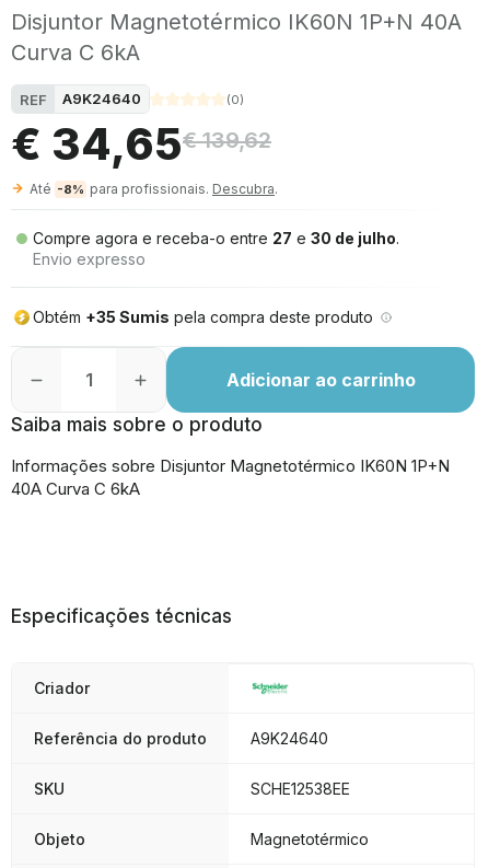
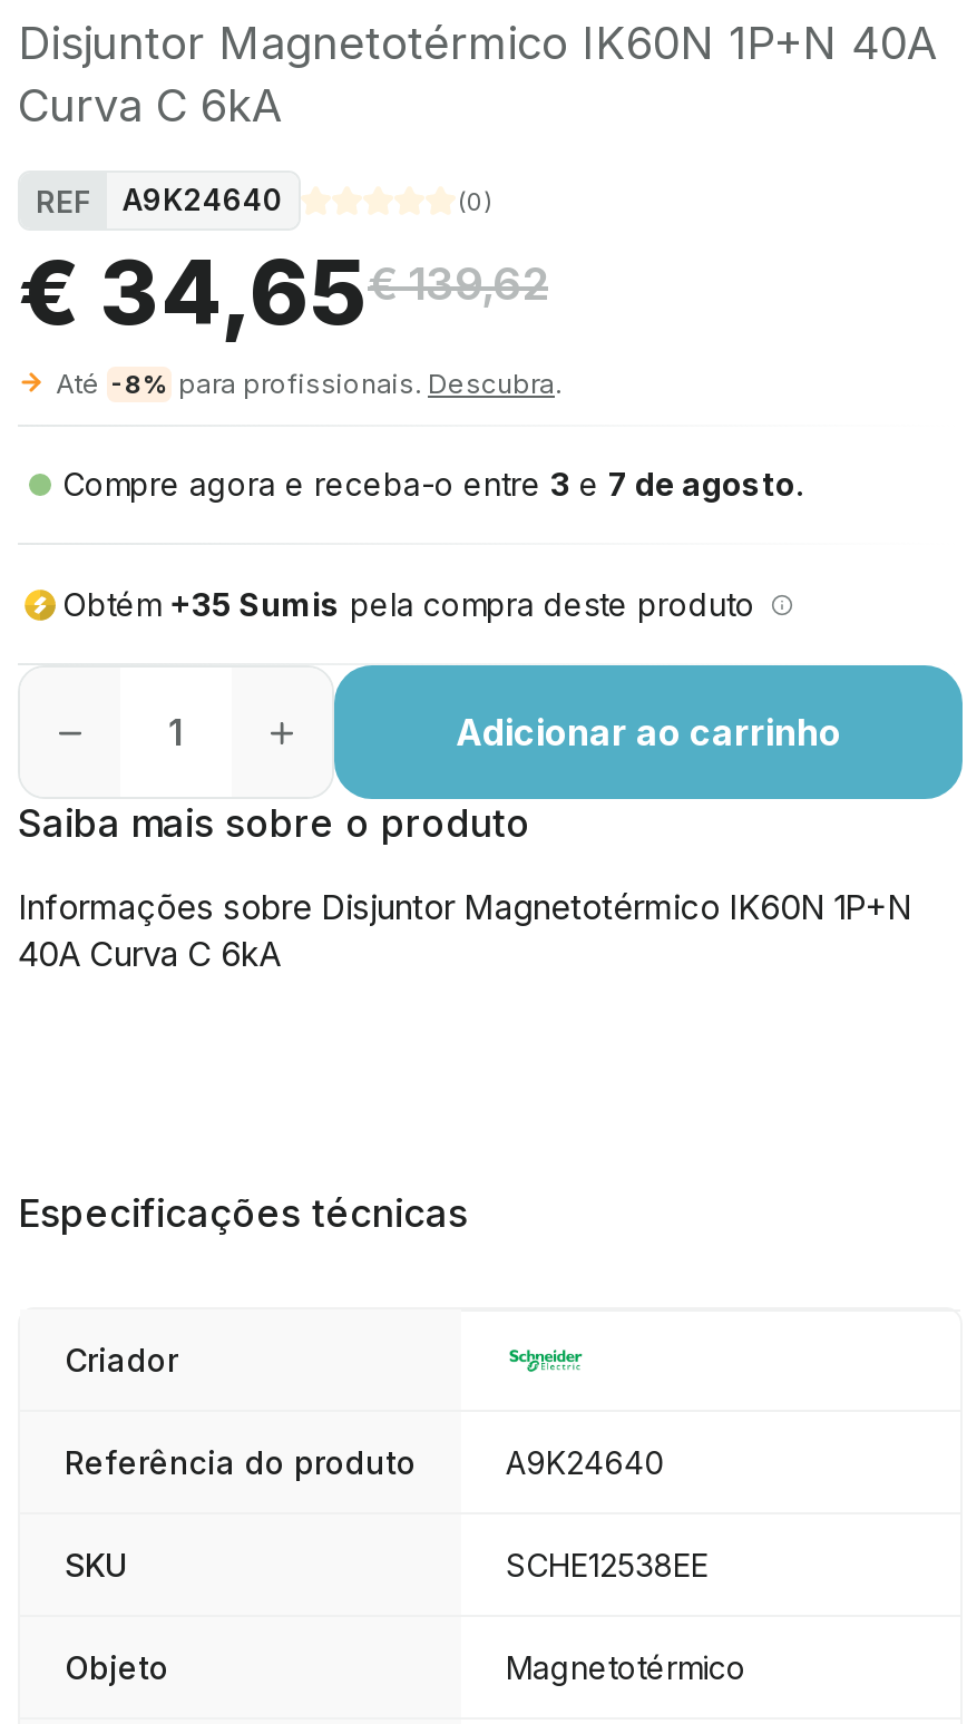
[33,229,399,268] Compre agora e receba-o entre 27 e 30 de julho. | Envio expresso -> [62,465,802,503] Compre agora e receba-o entre 3 e 7 de agosto.

